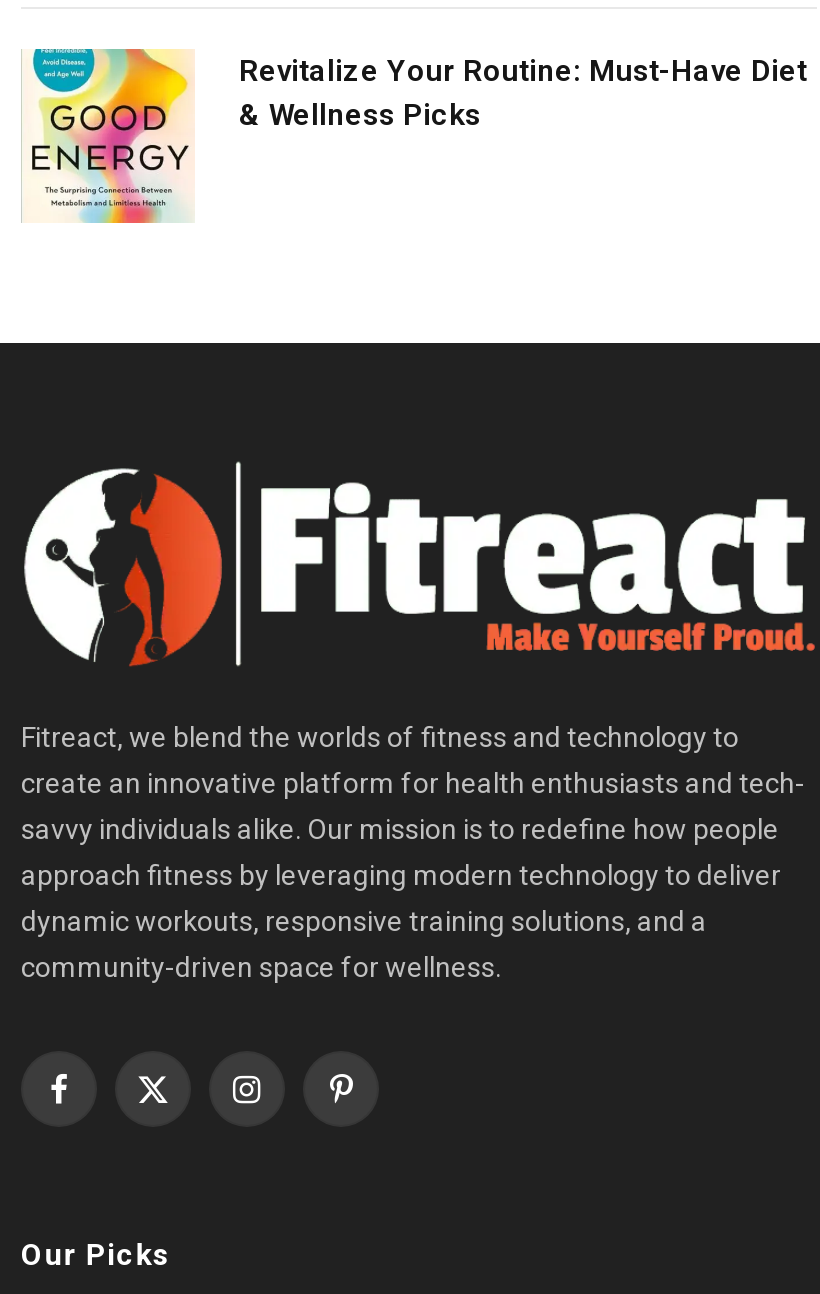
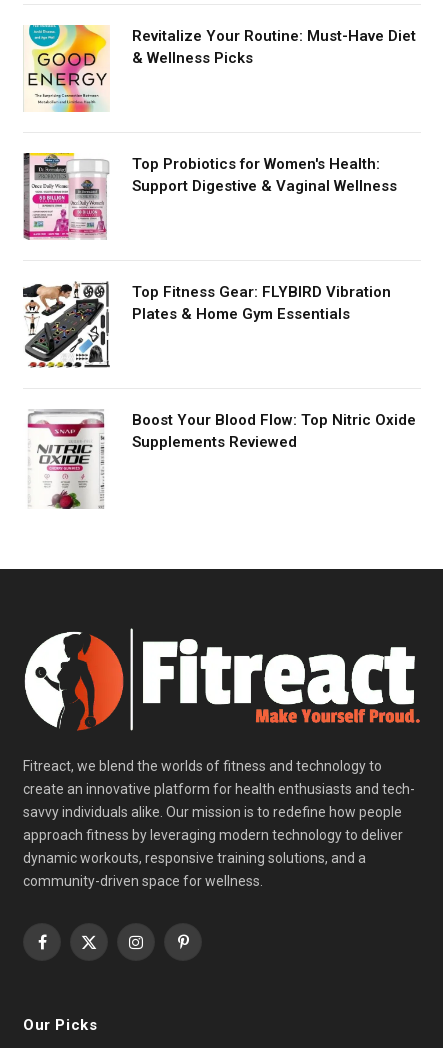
none -> [22,152,397,241] [image] | Top Probiotics for Women's Health: | Support Digestive & Vaginal Wellness
none -> [22,281,391,368] [image] | Top Fitness Gear: FLYBIRD Vibration | Plates & Home Gym Essentials
none -> [27,409,416,510] [image] | Boost Your Blood Flow: Top Nitric Oxide | Supplements Reviewed

